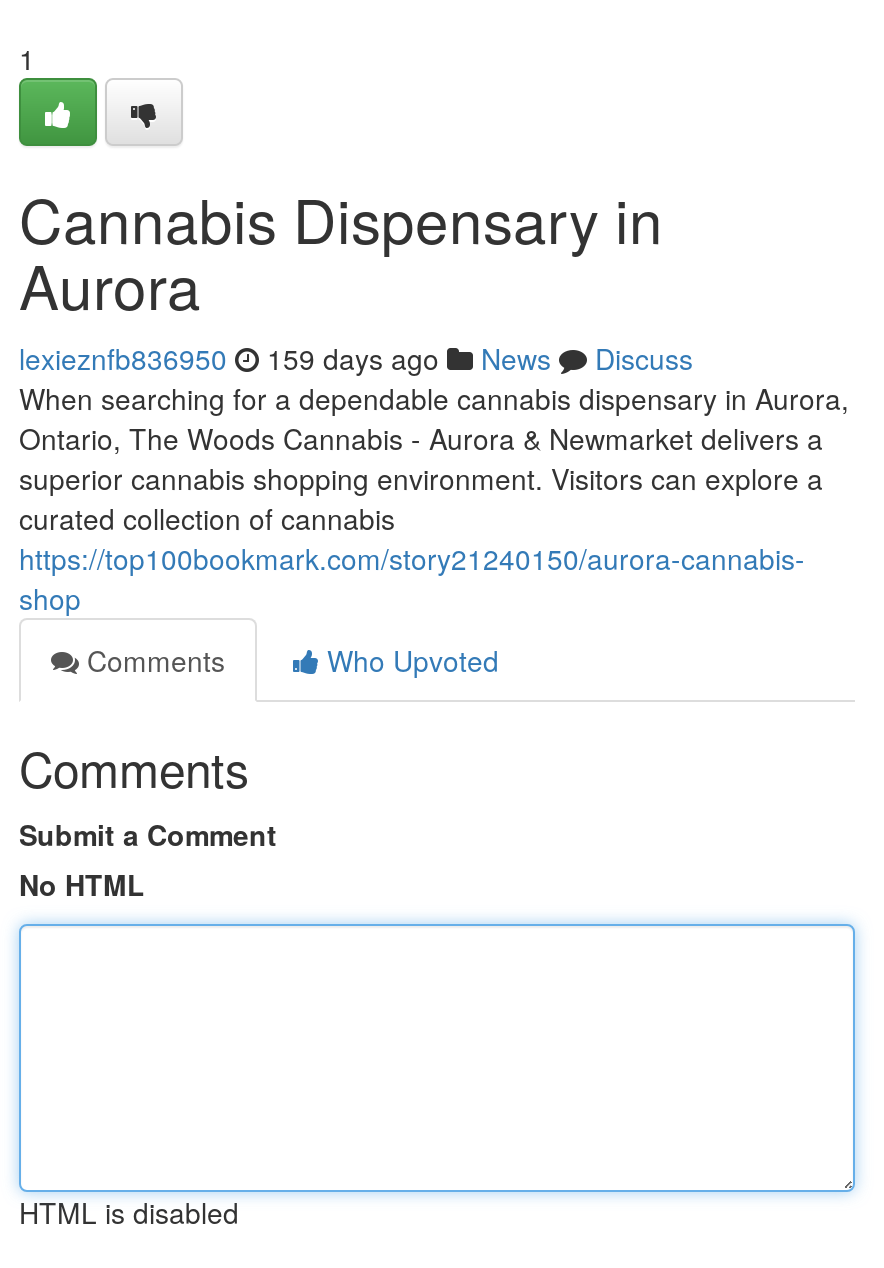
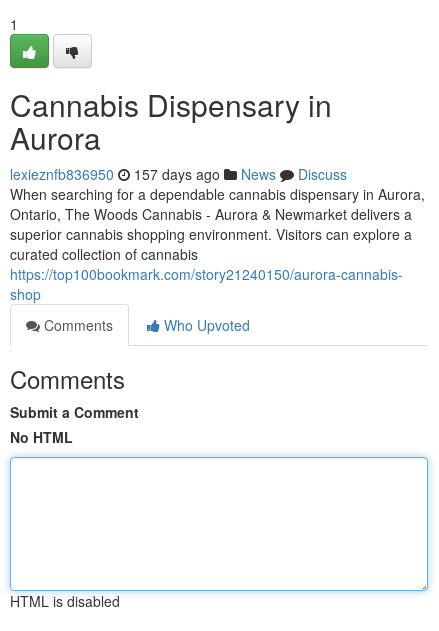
[19,338,693,378] lexieznfb836950 159 days ago News Discuss -> [10,164,347,184] lexieznfb836950 157 days ago News Discuss

